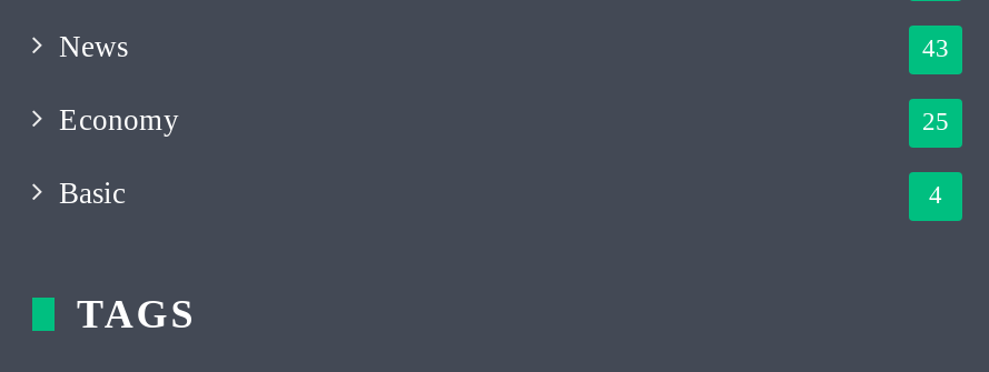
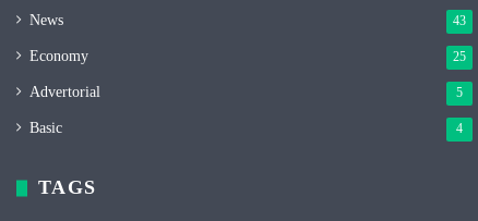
none -> [29,84,463,101] Advertorial | 5

